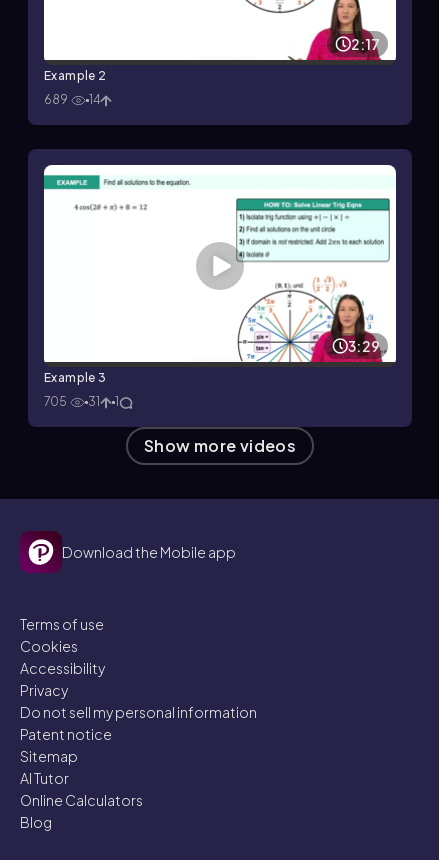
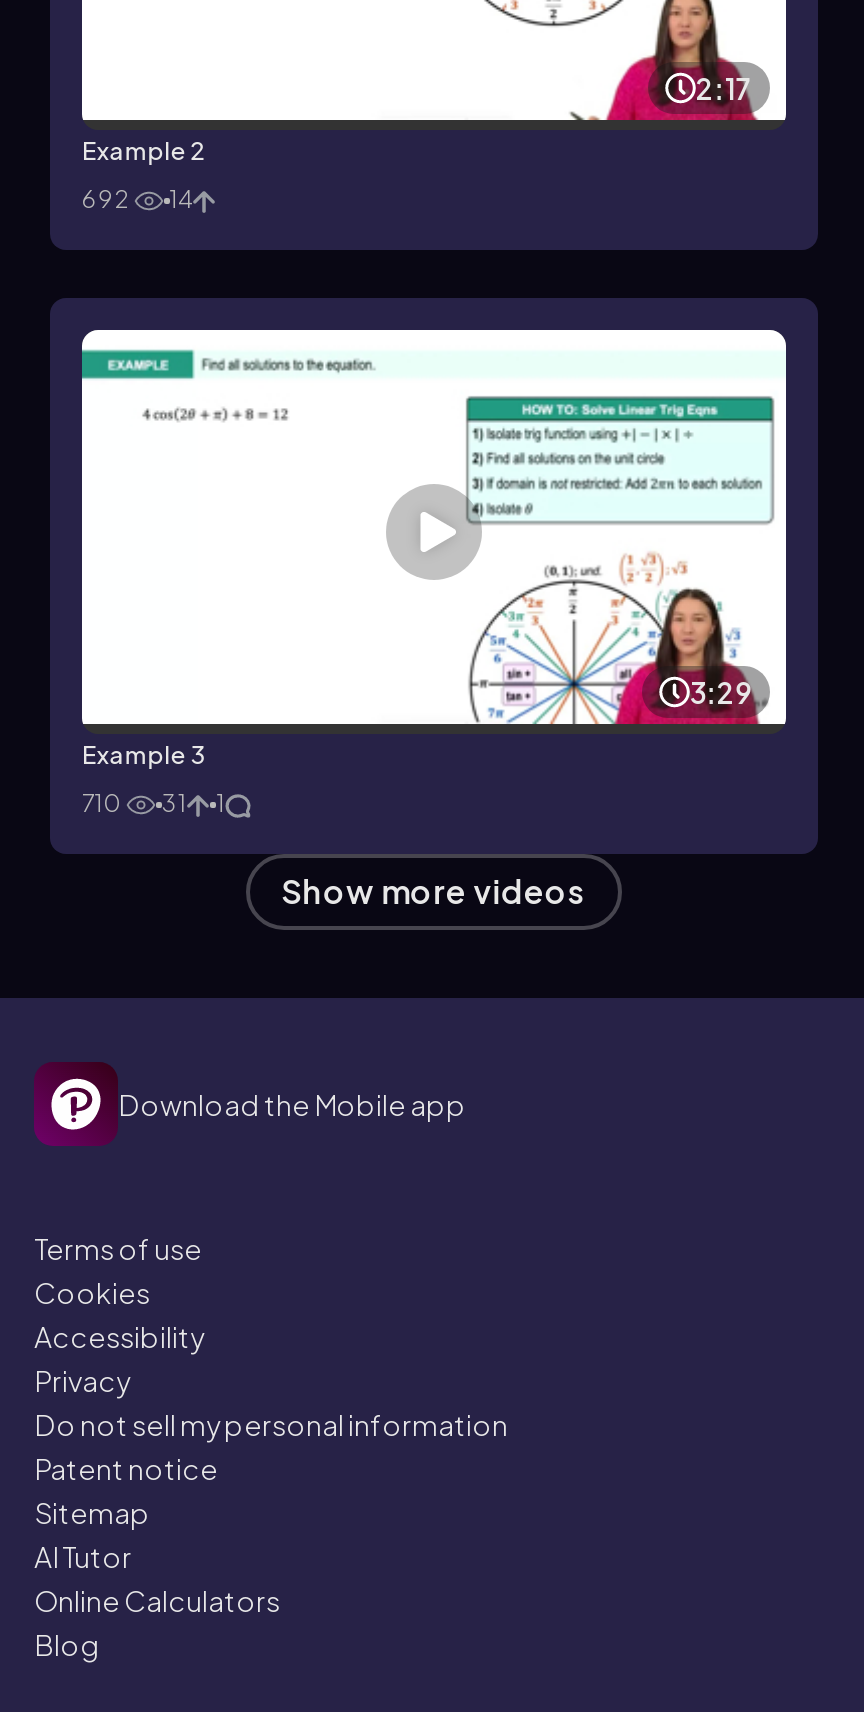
[44,92,69,107] 689 -> [82,185,129,215] 692
[44,394,68,409] 705 -> [82,789,121,819] 710

